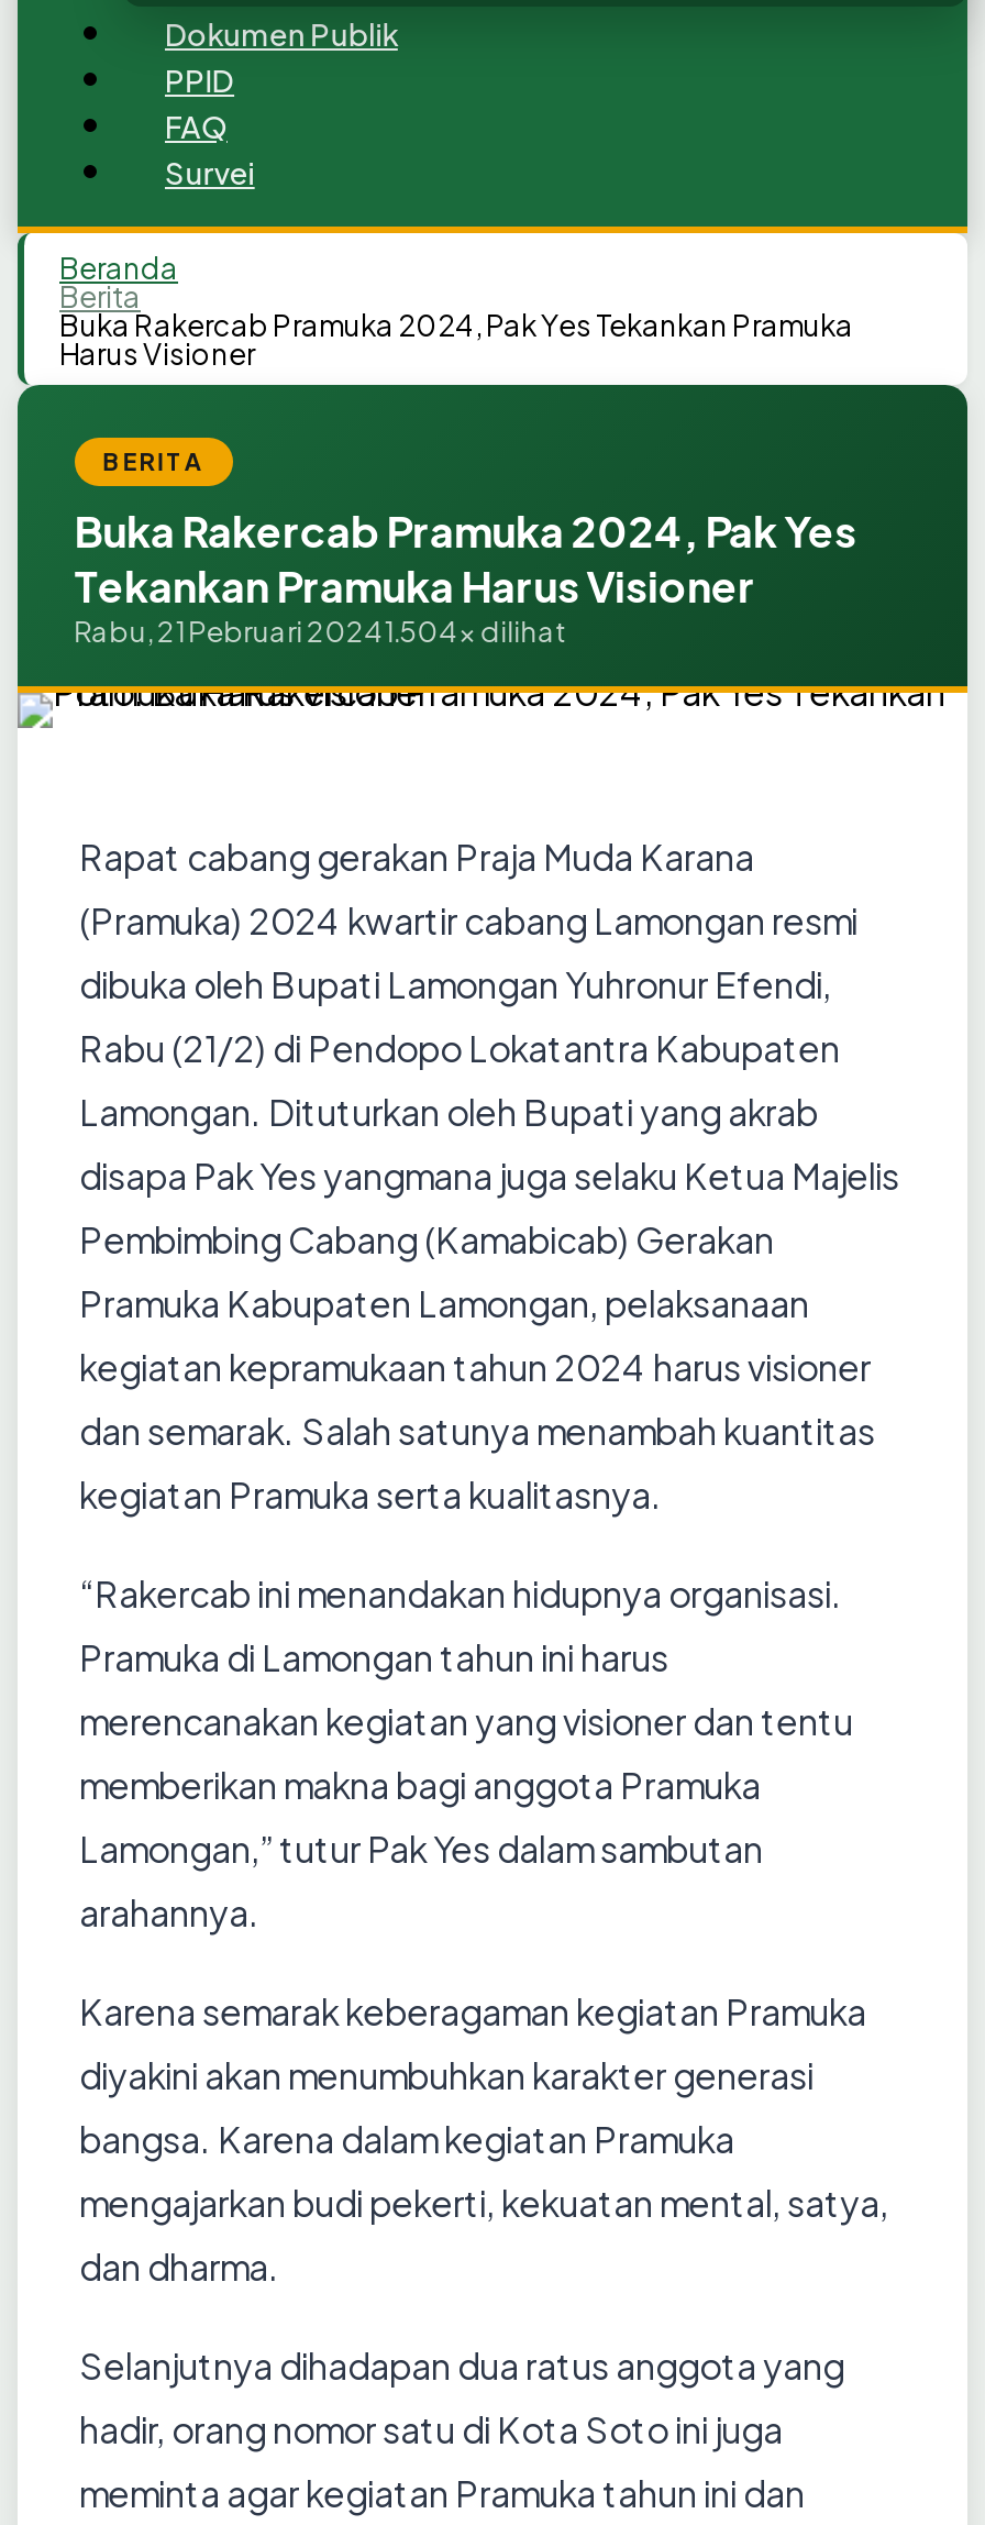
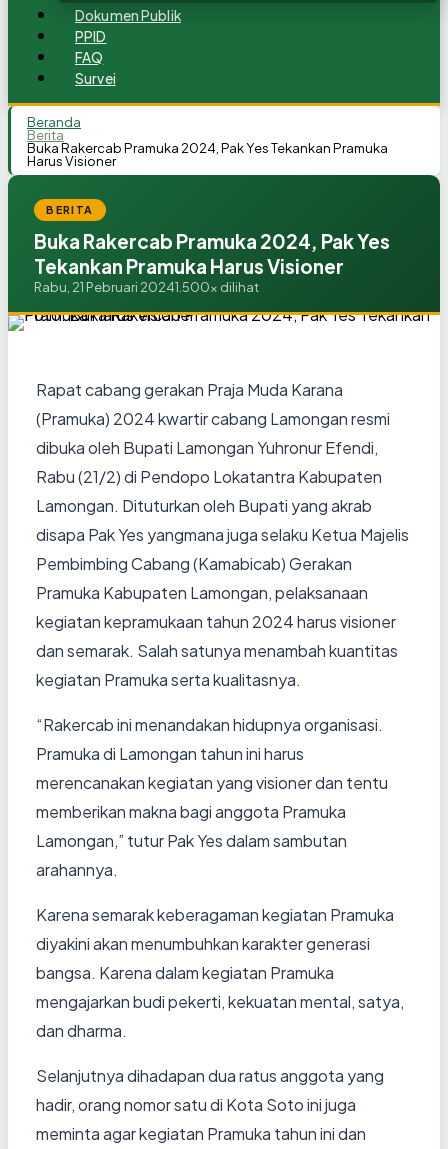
[74,613,566,649] Rabu, 21 Pebruari 20241.504x dilihat -> [34,279,259,295] Rabu, 21 Pebruari 20241.500x dilihat

